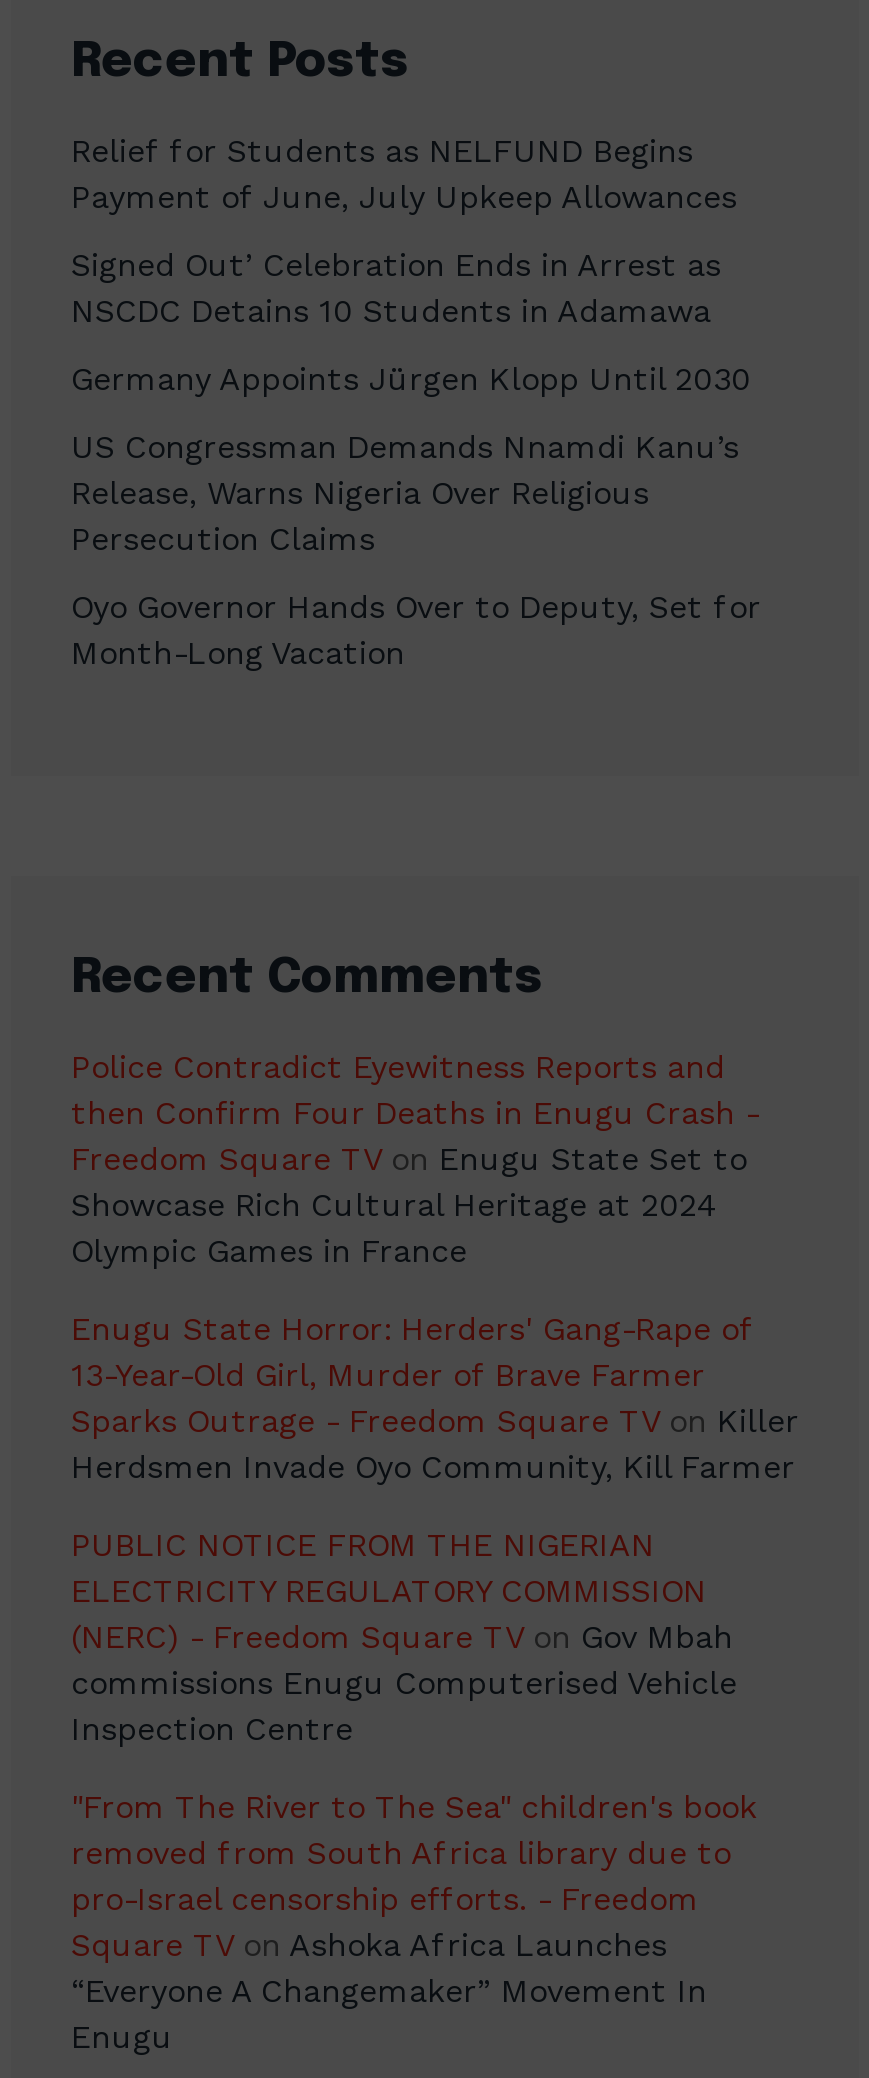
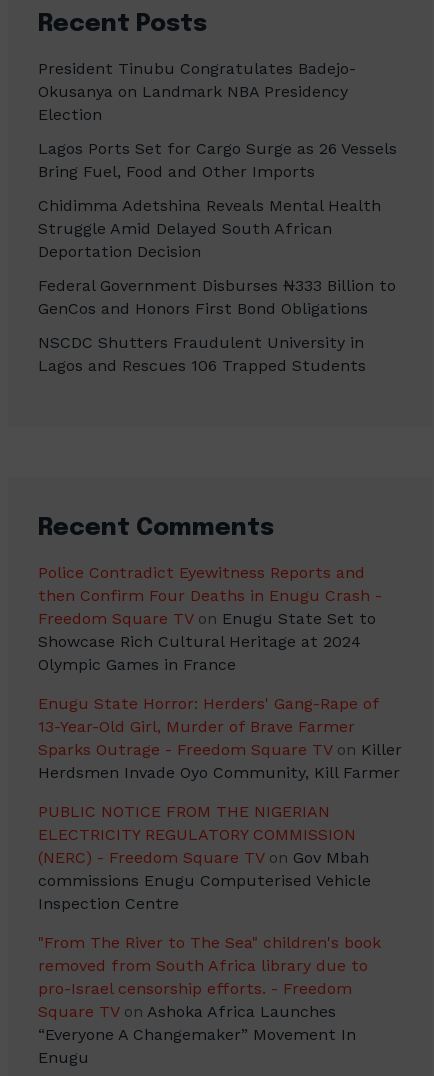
[71,133,737,217] Relief for Students as NELFUND Begins | Payment of June, July Upkeep Allowances -> [38,59,356,124] President Tinubu Congratulates Badejo- | Okusanya on Landmark NBA Presidency | Election
[71,247,721,331] Signed Out’ Celebration Ends in Arrest as | NSCDC Detains 10 Students in Adamawa -> [38,139,397,181] Lagos Ports Set for Cargo Surge as 26 Vessels | Bring Fuel, Food and Other Imports
[71,361,751,399] Germany Appoints Jürgen Klopp Until 2030 -> [38,196,381,261] Chidimma Adetshina Reveals Mental Health | Struggle Amid Delayed South African | Deportation Decision
[71,429,739,559] US Congressman Demands Nnamdi Kanu’s | Release, Warns Nigeria Over Religious | Persecution Claims -> [38,276,396,318] Federal Government Disburses ₦333 Billion to | GenCos and Honors First Bond Obligations
[71,589,761,673] Oyo Governor Hands Over to Deputy, Set for | Month-Long Vacation -> [38,333,366,375] NSCDC Shutters Fraudulent University in | Lagos and Rescues 106 Trapped Students

